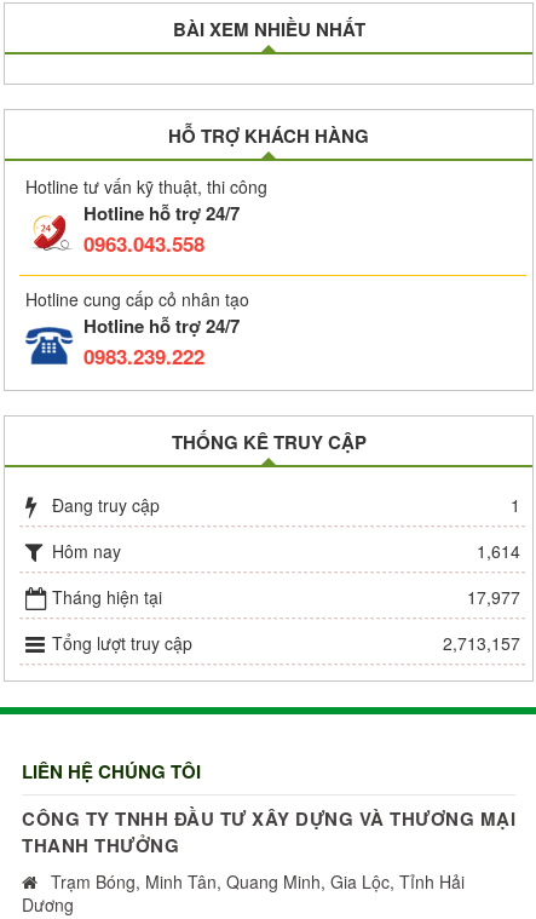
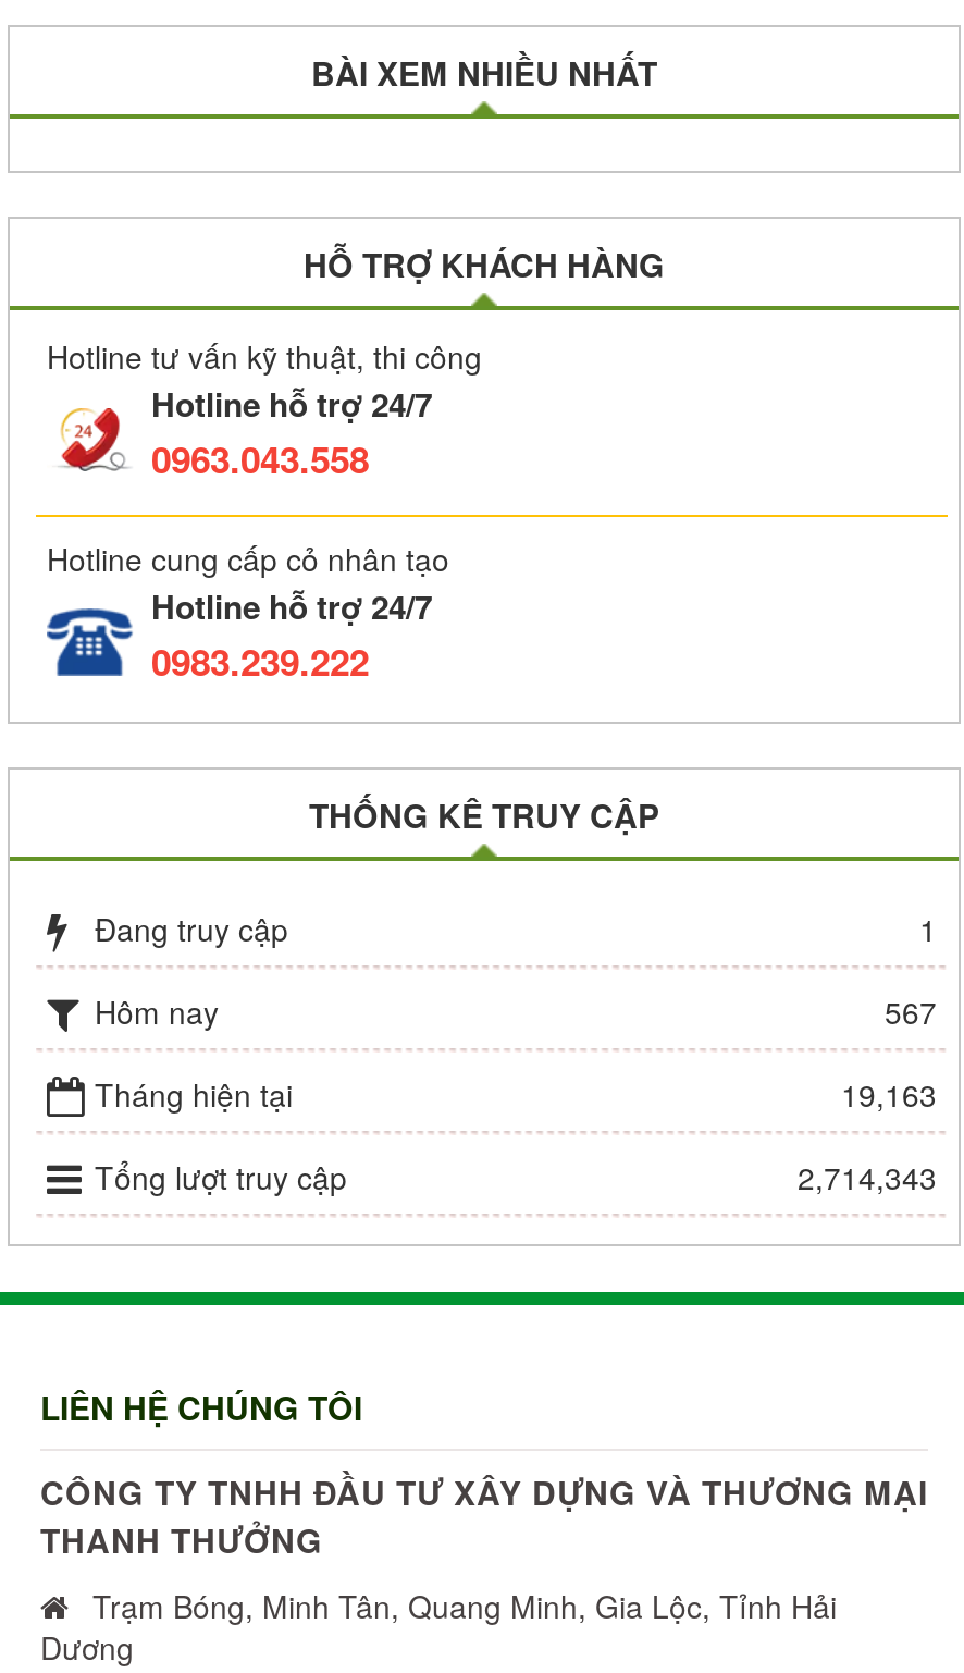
[477,539,520,563] 1,614 -> [885,990,937,1033] 567
[467,585,520,609] 17,977 -> [841,1073,937,1116] 19,163
[443,631,520,655] 2,713,157 -> [798,1155,937,1199] 2,714,343

